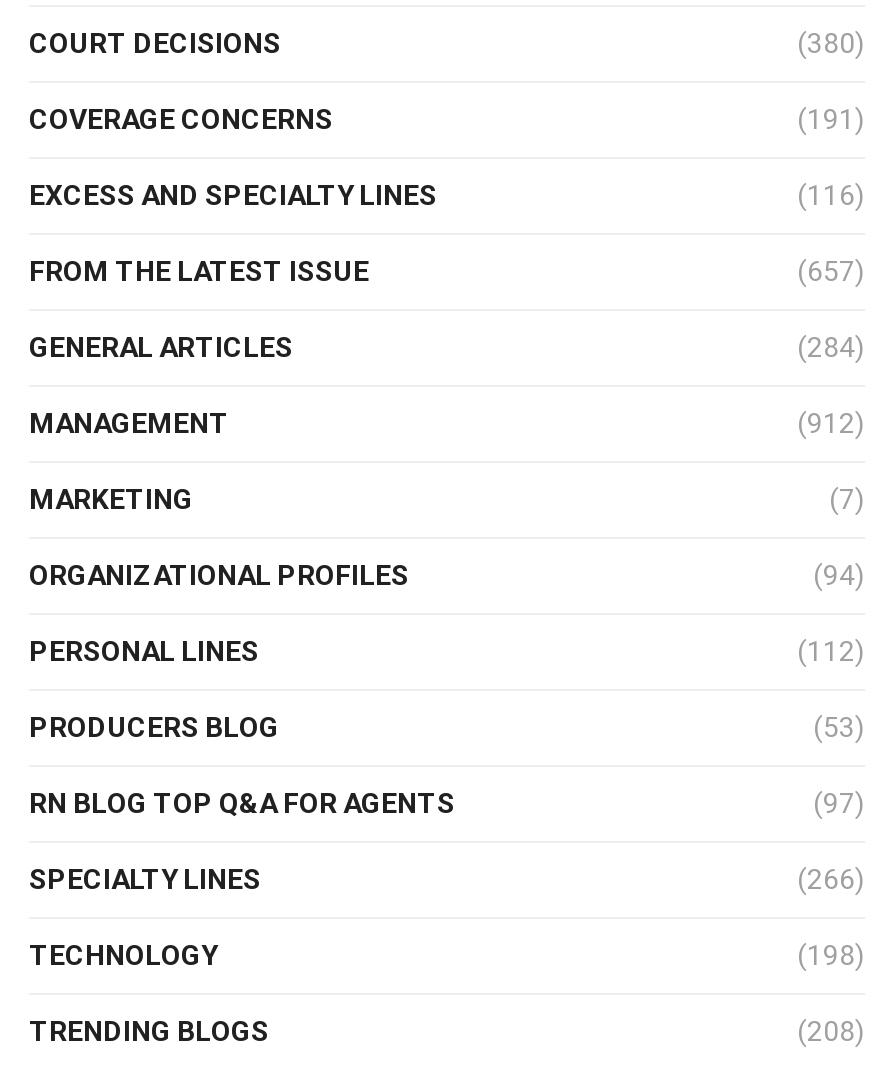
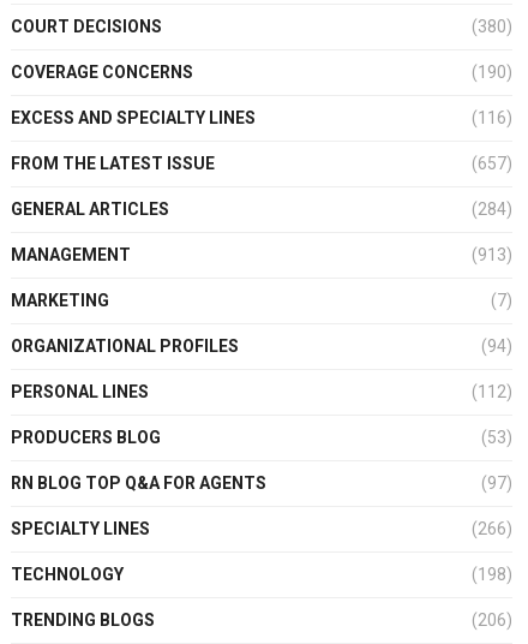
[797,102,865,134] (191) -> [472,63,512,82] (190)
[797,406,865,438] (912) -> [472,246,512,265] (913)
[797,1014,865,1046] (208) -> [472,611,512,630] (206)

